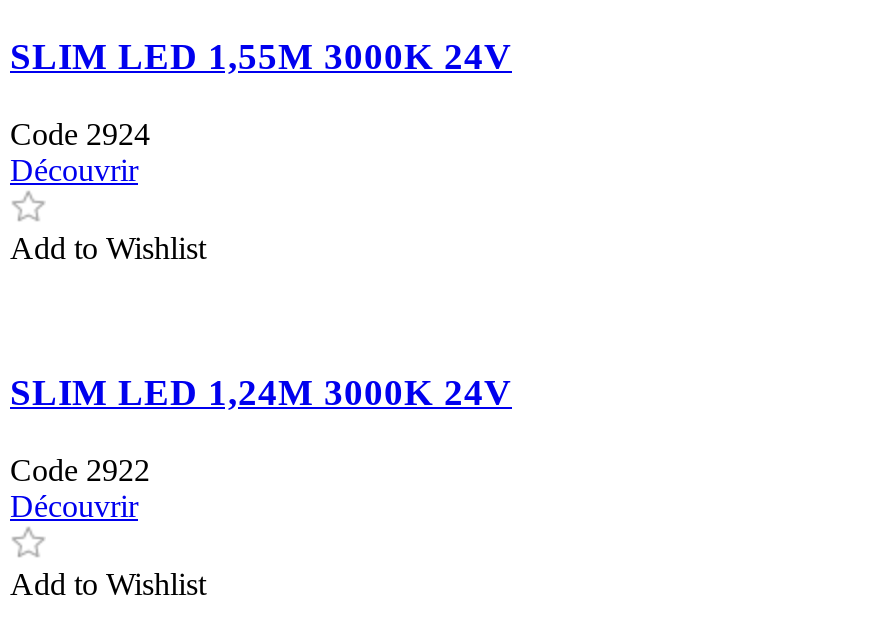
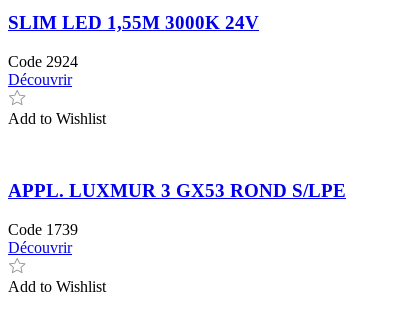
[10,372,512,414] SLIM LED 1,24M 3000K 24V -> [8,180,346,201] APPL. LUXMUR 3 GX53 ROND S/LPE
[10,453,150,487] Code 2922 -> [8,221,78,238] Code 1739

